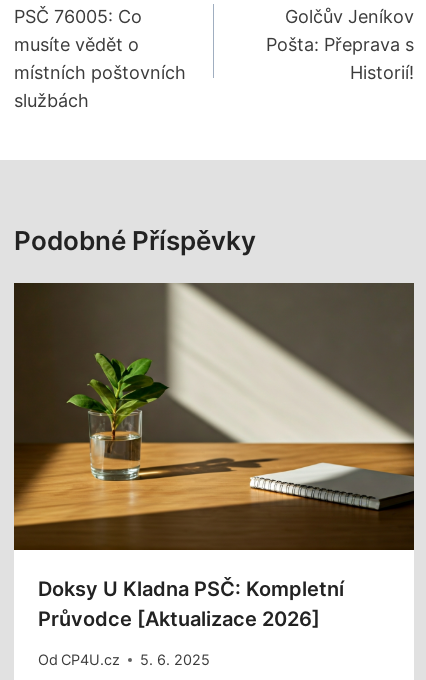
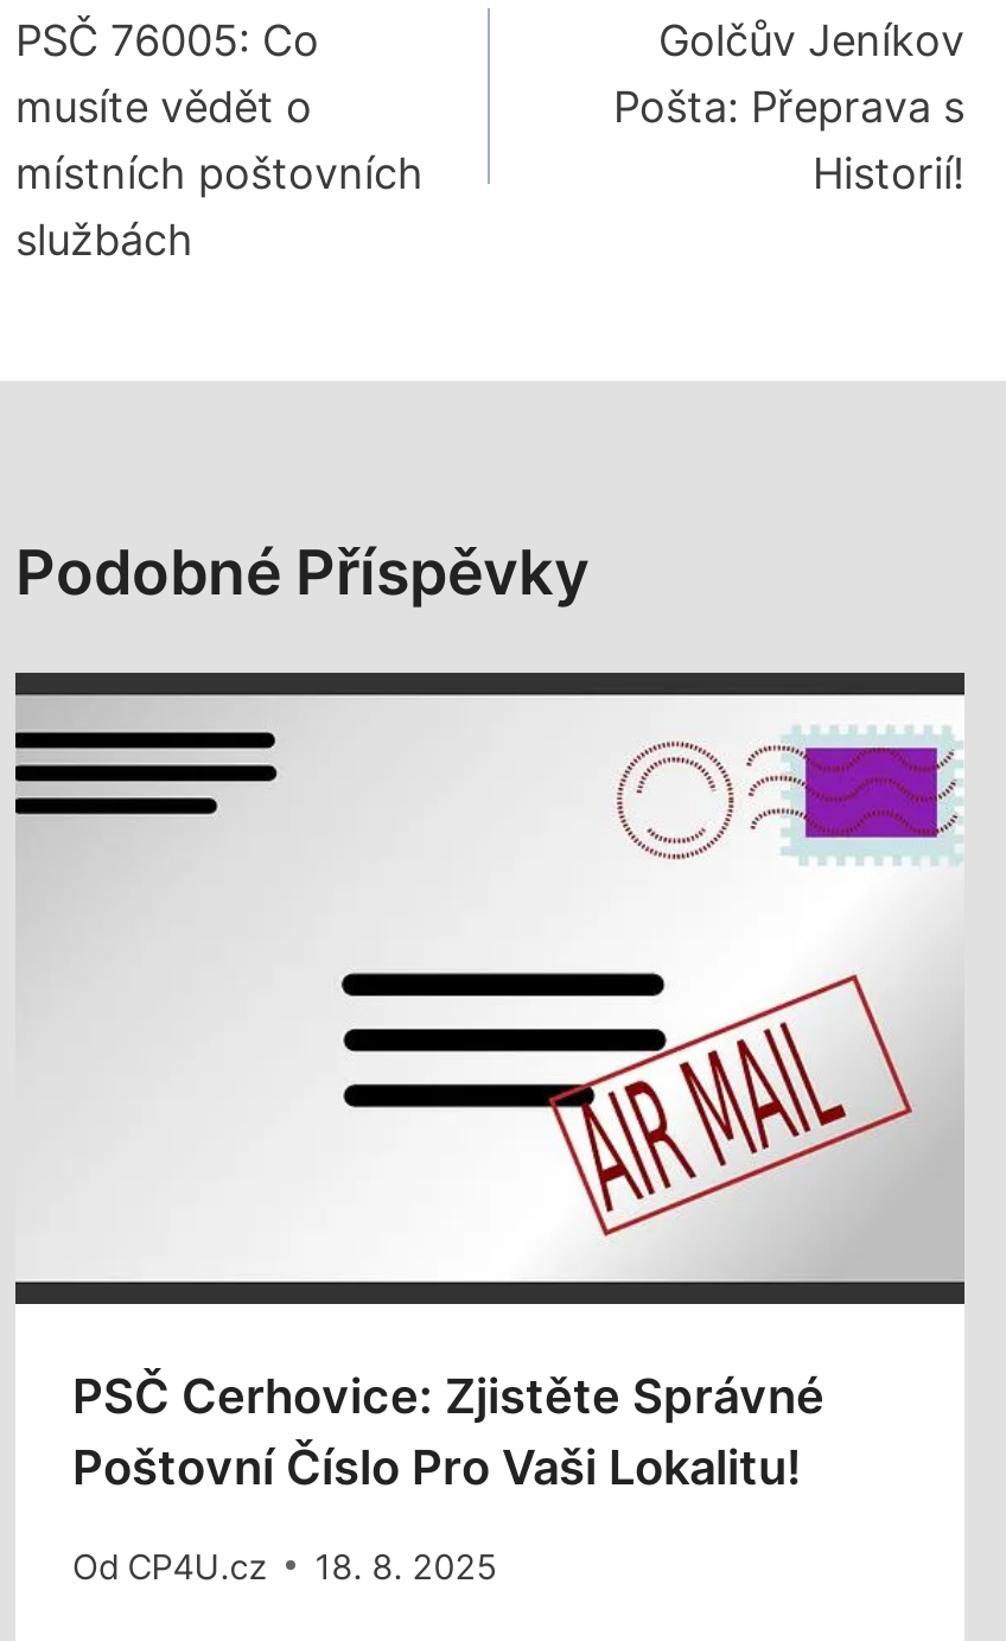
[13,282,415,631] [image] | Doksy U Kladna PSČ: Kompletní | Průvodce [Aktualizace 2026] -> [15,672,964,1498] [image] | PSČ Cerhovice: Zjistěte Správné | Poštovní Číslo Pro Vaši Lokalitu!
[38,651,210,668] Od CP4U.cz 5. 6. 2025 -> [72,1546,498,1586] Od CP4U.cz 18. 8. 2025

